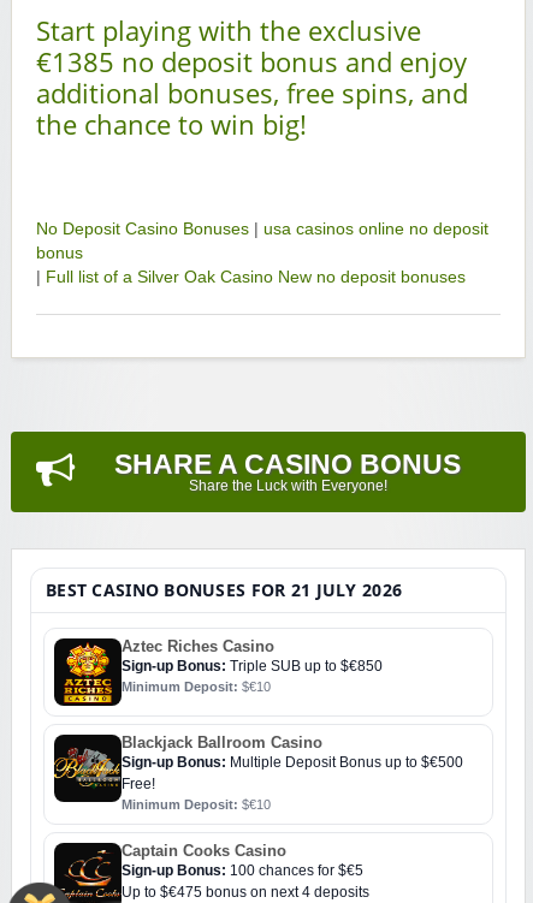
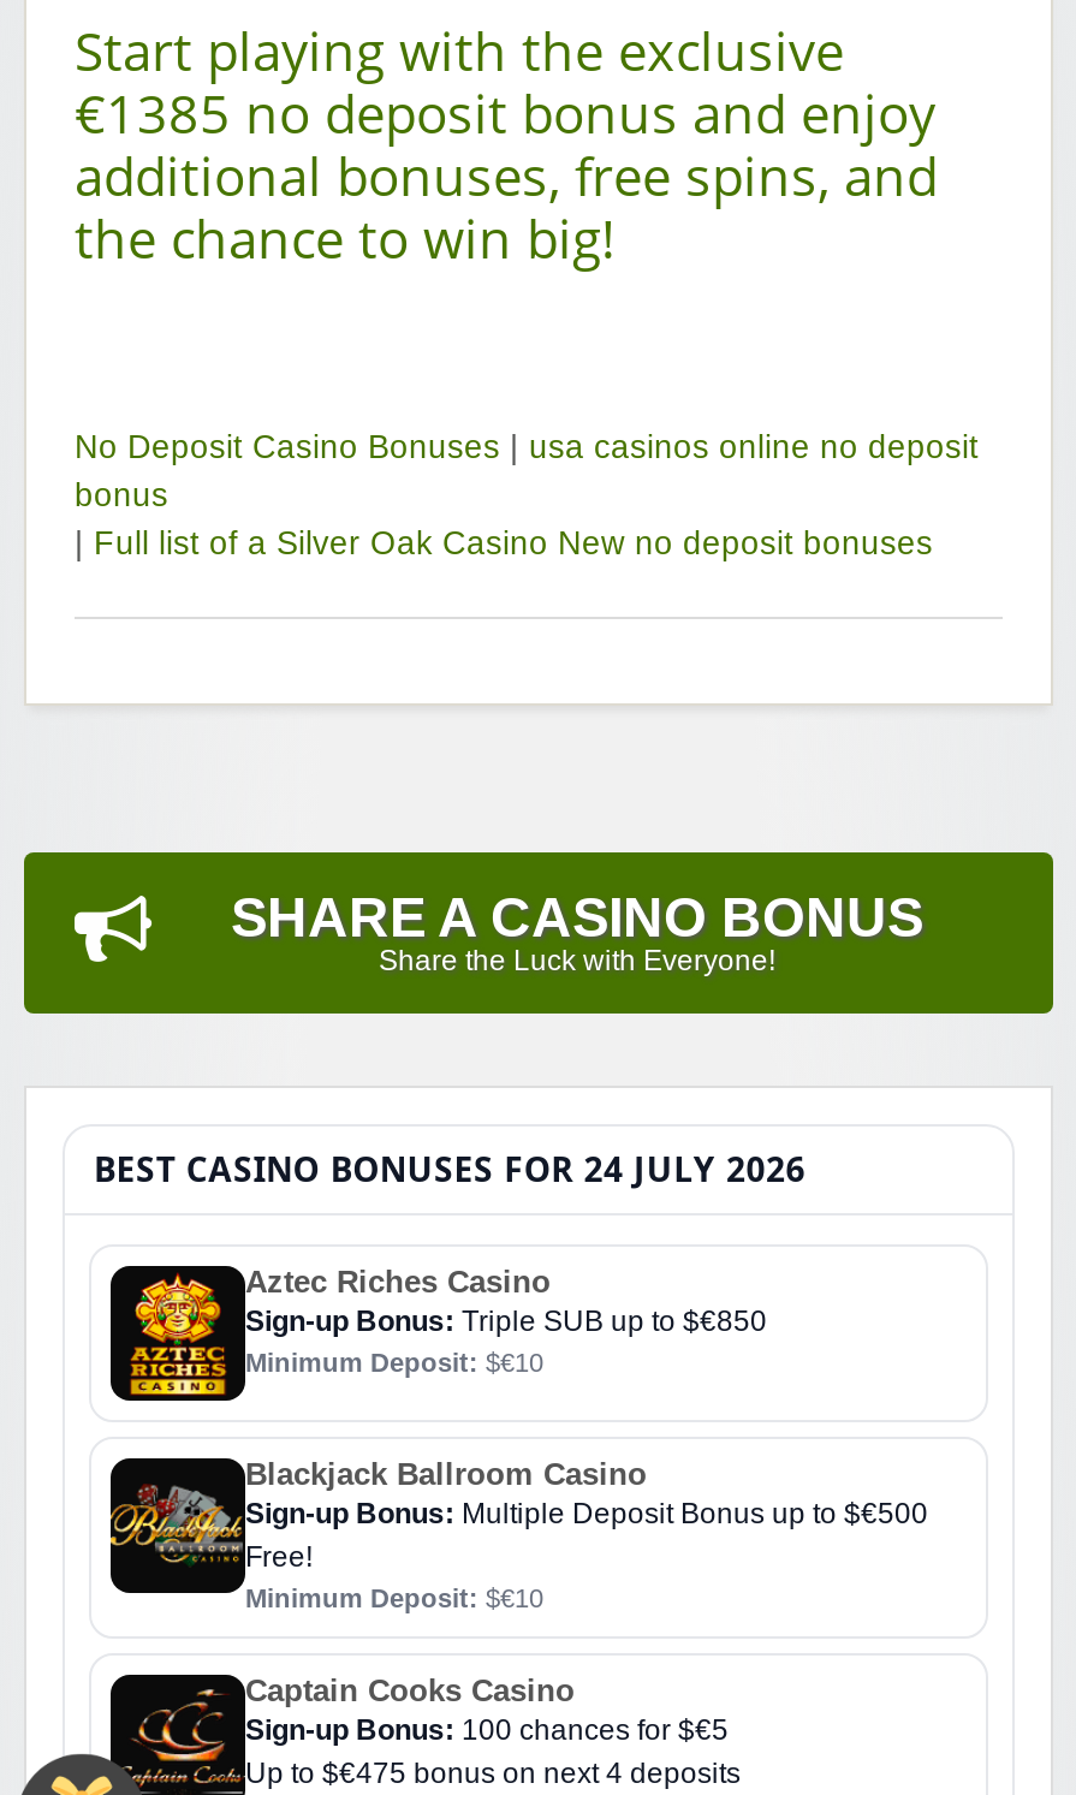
[46,578,402,601] BEST CASINO BONUSES FOR 21 JULY 2026 -> [94,1145,806,1190] BEST CASINO BONUSES FOR 24 JULY 2026

